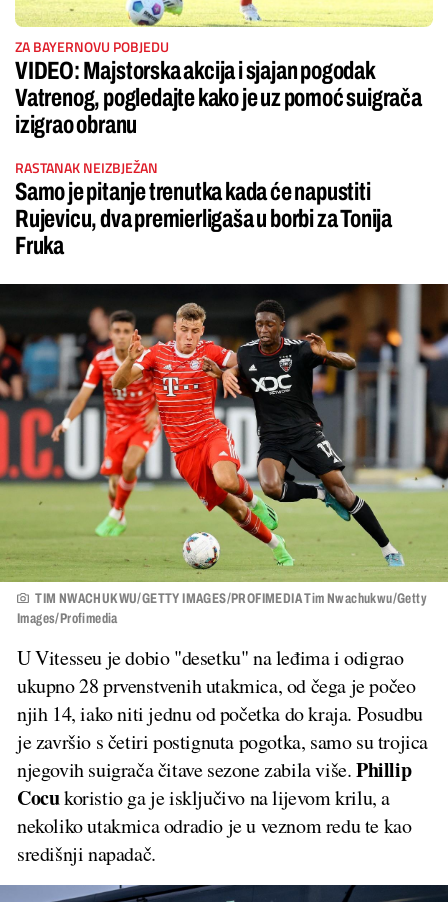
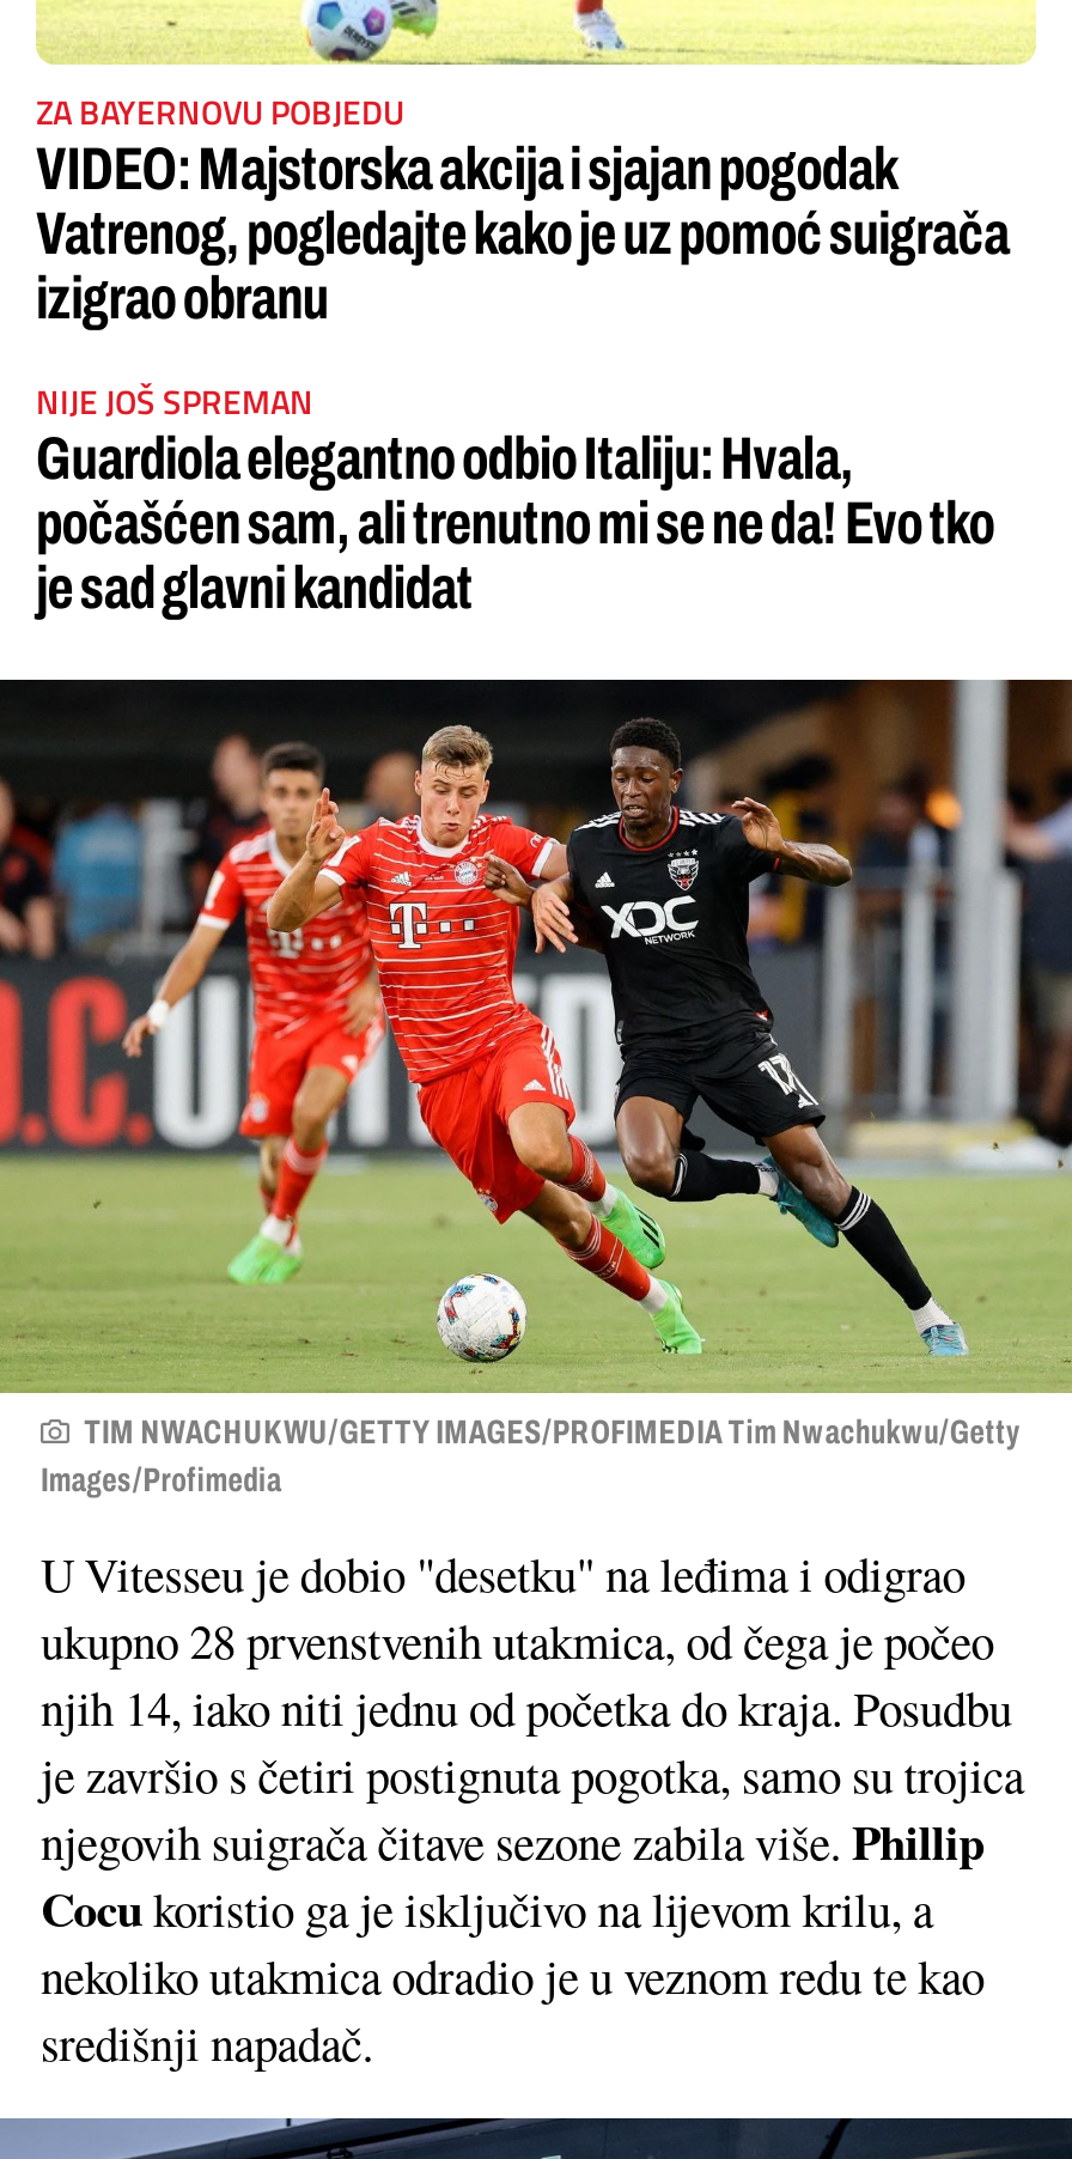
[15,157,392,259] RASTANAK NEIZBJEŽAN | Samo je pitanje trenutka kada će napustiti | Rujevicu, dva premierligaša u borbi za Tonija | Fruka -> [36,375,994,619] NIJE JOŠ SPREMAN | Guardiola elegantno odbio Italiju: Hvala, | počašćen sam, ali trenutno mi se ne da! Evo tko | je sad glavni kandidat

